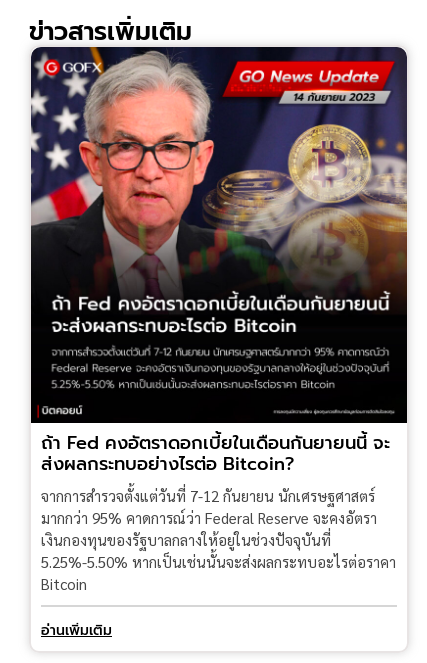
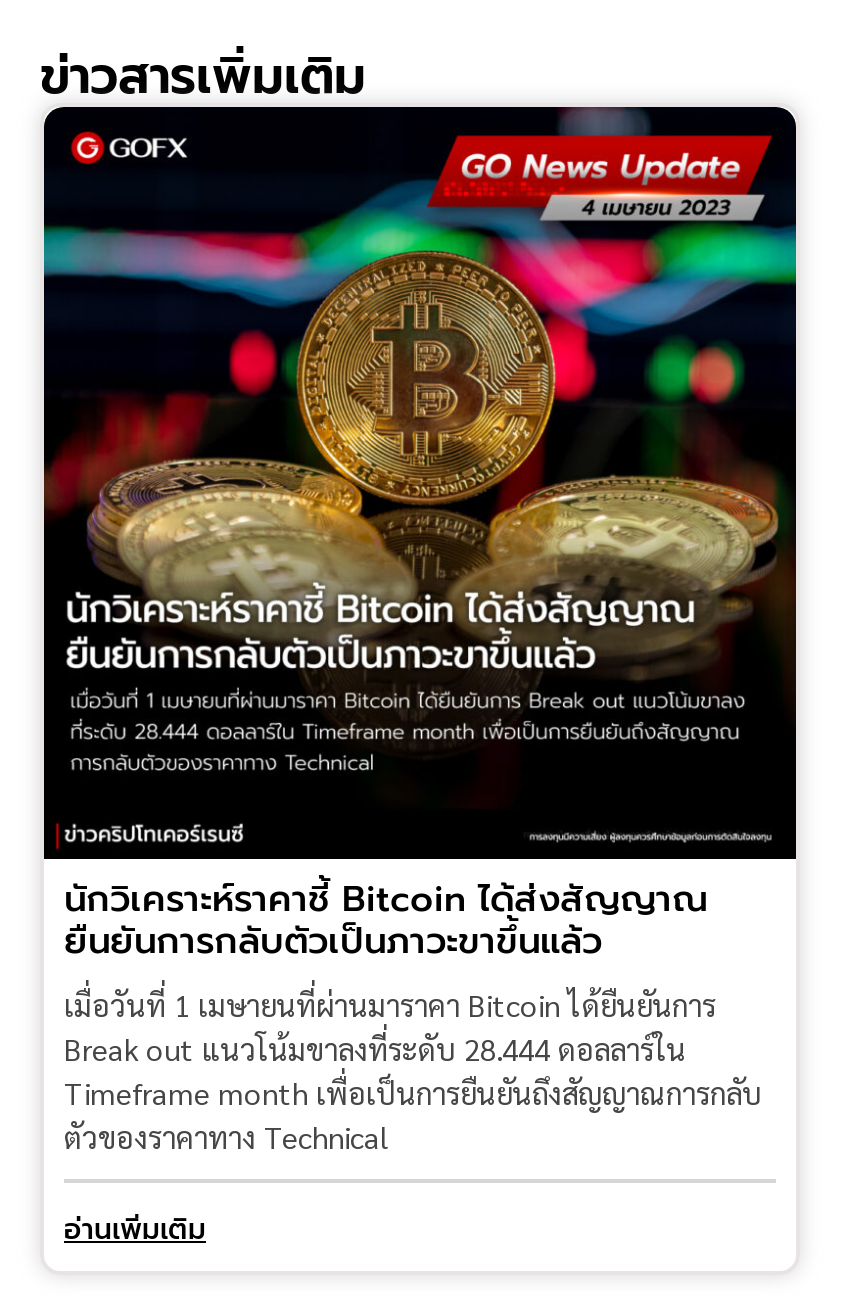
[31,47,408,389] [image] -> [42,107,798,789] [image]
[41,429,396,593] ถ้า Fed คงอัตราดอกเบี้ยในเดือนกันยายนนี้ จะ | ส่งผลกระทบอย่างไรต่อ Bitcoin? | จากการสำรวจตั้งแต่วันที่ 7-12 กันยายน นักเศรษฐศาสตร์ | มากกว่า 95% คาดการณ์ว่า Federal Reserve จะคงอัตรา | เงินกองทุนของรัฐบาลกลางให้อยู่ในช่วงปัจจุบันที่ | 5.25%-5.50% หากเป็นเช่นนั้นจะส่งผลกระทบอะไรต่อราคา | Bitcoin -> [64,872,762,1156] นักวิเคราะห์ราคาชี้ Bitcoin ได้ส่งสัญญาณ | ยืนยันการกลับตัวเป็นภาวะขาขึ้นแล้ว | เมื่อวันที่ 1 เมษายนที่ผ่านมาราคา Bitcoin ได้ยืนยันการ | Break out แนวโน้มขาลงที่ระดับ 28.444 ดอลลาร์ใน | Timeframe month เพื่อเป็นการยืนยันถึงสัญญาณการกลับ | ตัวของราคาทาง Technical

